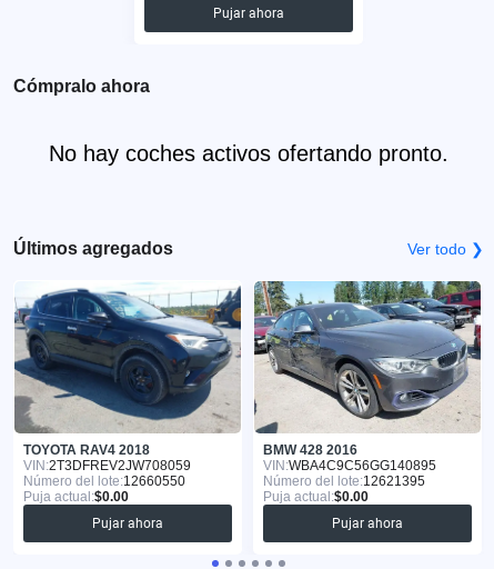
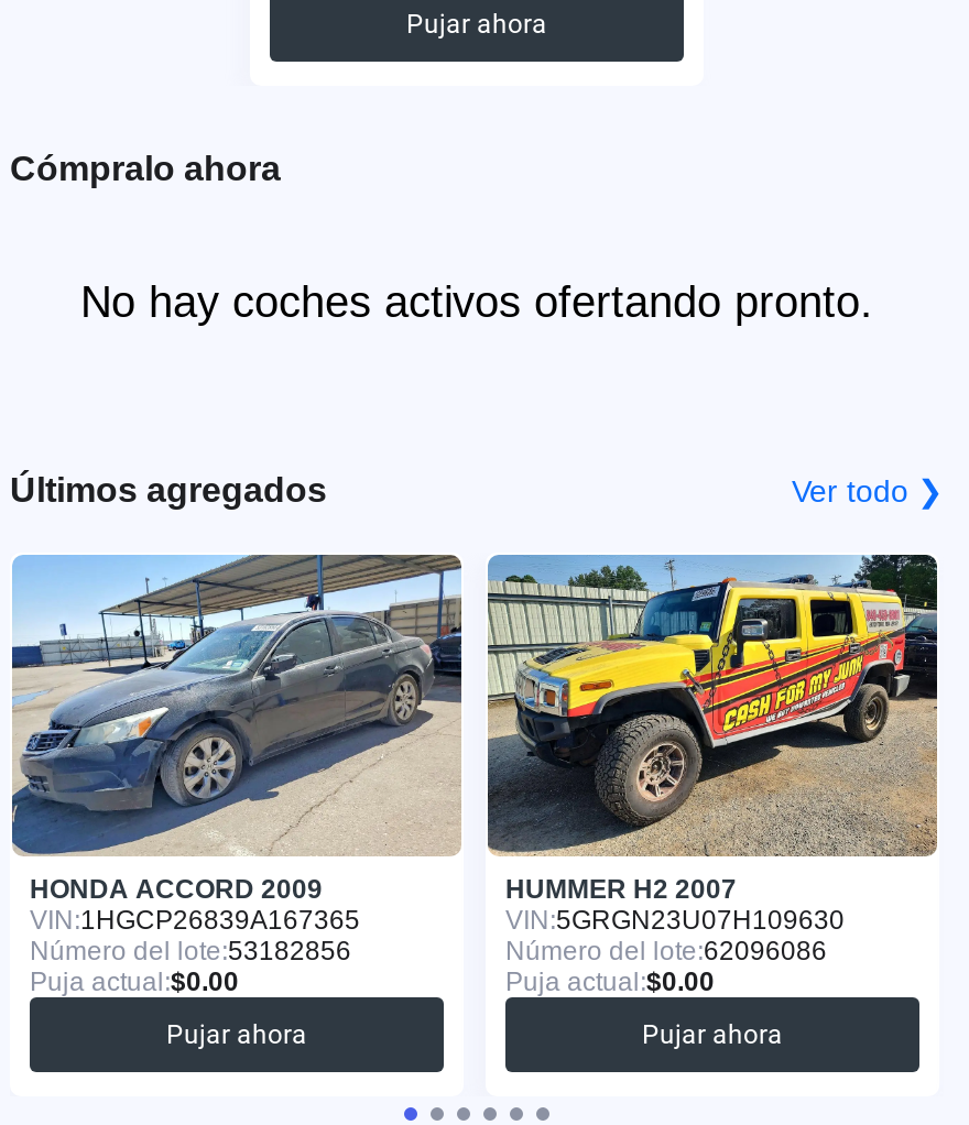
[13,281,242,489] [image] | TOYOTA RAV4 2018 | VIN: 2T3DFREV2JW708059 | Número del lote:12660550 -> [12,553,464,967] [image] | HONDA ACCORD 2009 | VIN: 1HGCP26839A167365 | Número del lote:53182856
[254,280,482,489] [image] | BMW 428 2016 | VIN: WBA4C9C56GG140895 | Número del lote:12621395 -> [486,553,939,967] [image] | HUMMER H2 2007 | VIN: 5GRGN23U07H109630 | Número del lote:62096086

